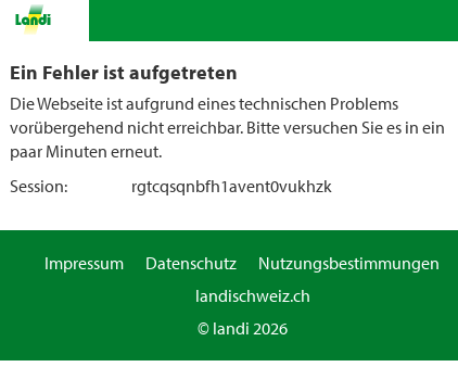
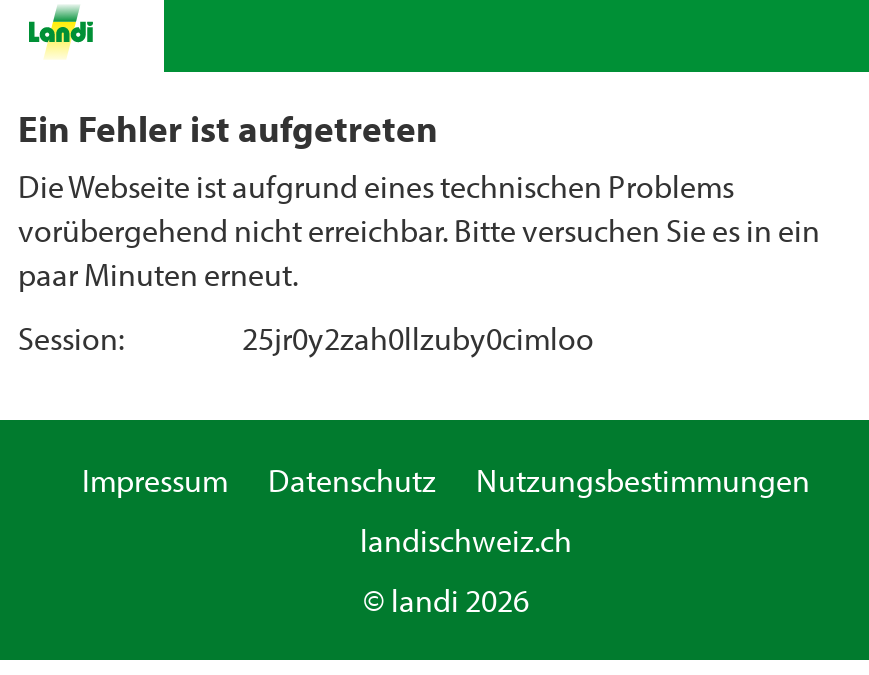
[131,175,332,197] rgtcqsqnbfh1avent0vukhzk -> [242,318,594,358] 25jr0y2zah0llzuby0cimloo

